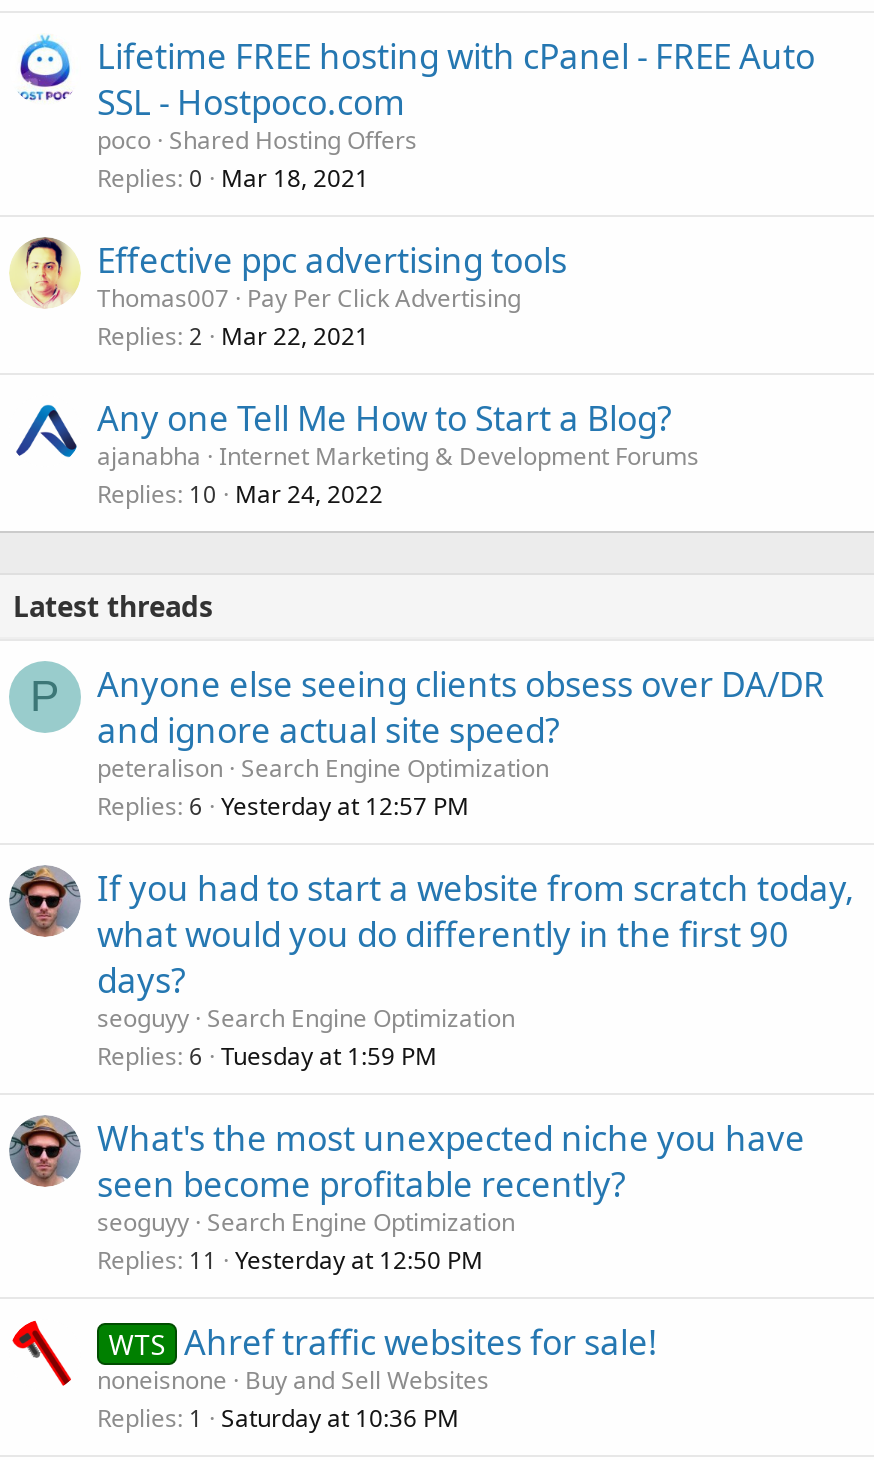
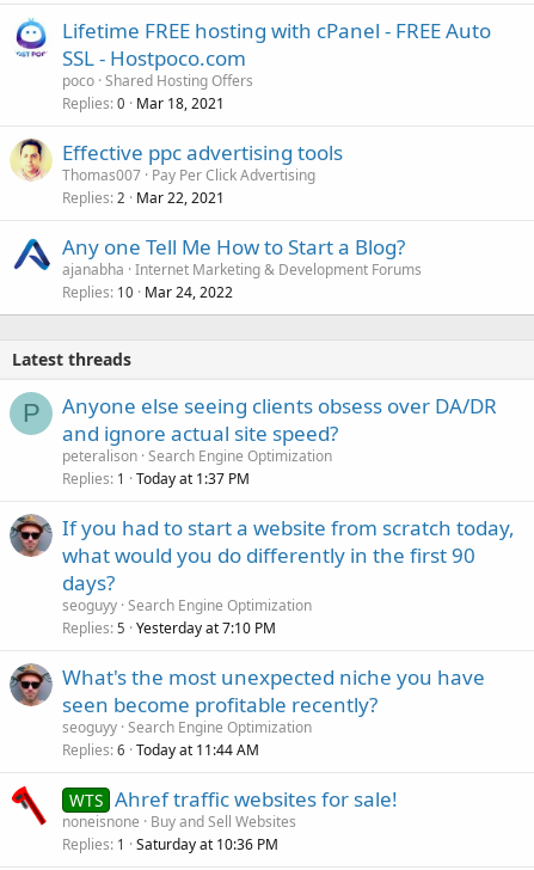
[97,788,469,822] Replies 6 Yesterday at 12:57 PM -> [62,468,250,488] Replies 1 Today at 1:37 PM
[97,1038,437,1072] Replies 6 Tuesday at 1:59 PM -> [62,617,276,638] Replies 5 Yesterday at 7:10 PM
[97,1242,483,1276] Replies 11 Yesterday at 12:50 PM -> [62,739,259,759] Replies 6 Today at 11:44 AM

